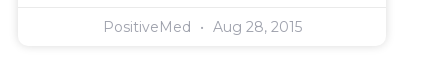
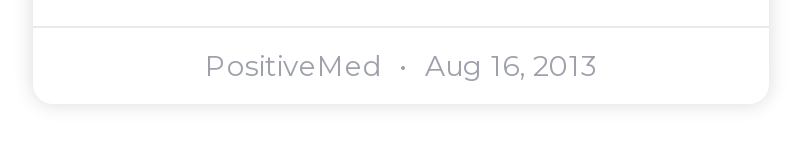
[102,18,301,36] PositiveMed Aug 28, 2015 -> [205,48,597,84] PositiveMed Aug 16, 2013

